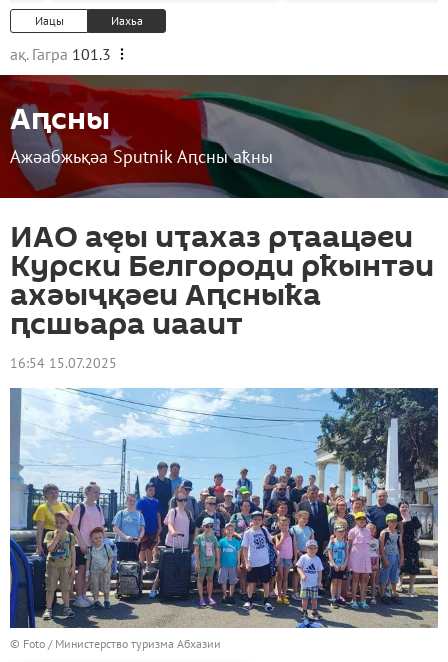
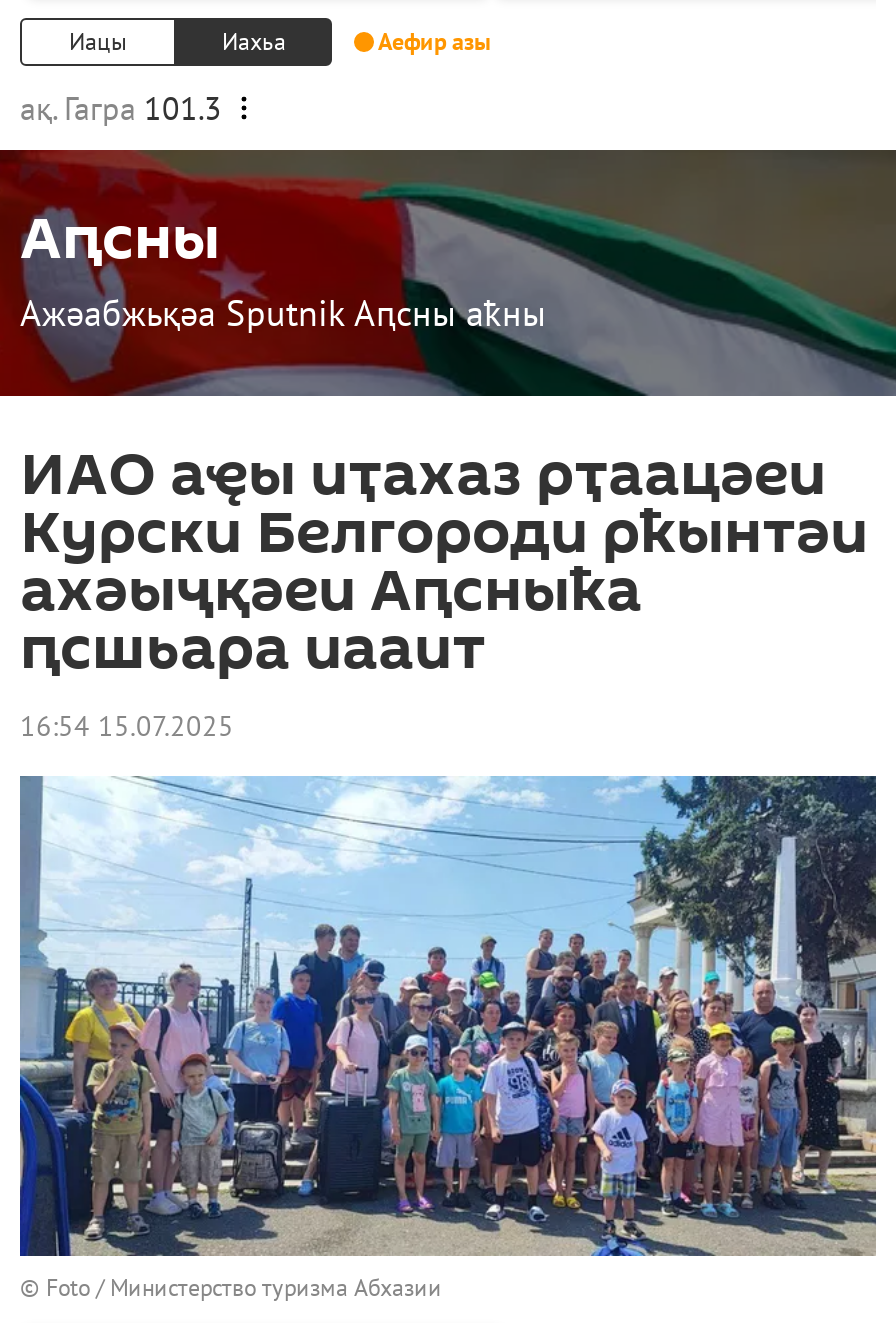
none -> [378,26,490,56] Аефир азы

